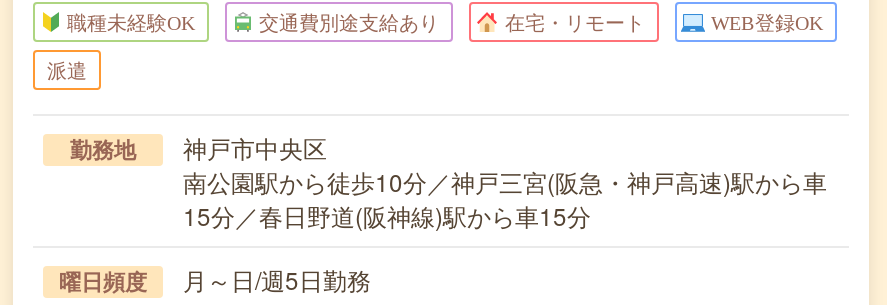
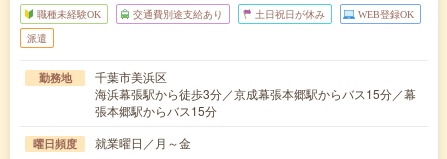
[505,12,645,32] 在宅・リモート -> [255,9,325,19] 土日祝日が休み
[183,130,827,232] 神戸市中央区 | 南公園駅から徒歩10分／神戸三宮(阪急・神戸高速)駅から車 | 15分／春日野道(阪神線)駅から車15分 -> [95,68,416,119] 千葉市美浜区 | 海浜幕張駅から徒歩3分／京成幕張本郷駅からバス15分／幕 | 張本郷駅からバス15分
[183,262,371,296] 月～日/週5日勤務 -> [95,134,191,151] 就業曜日／月～金

